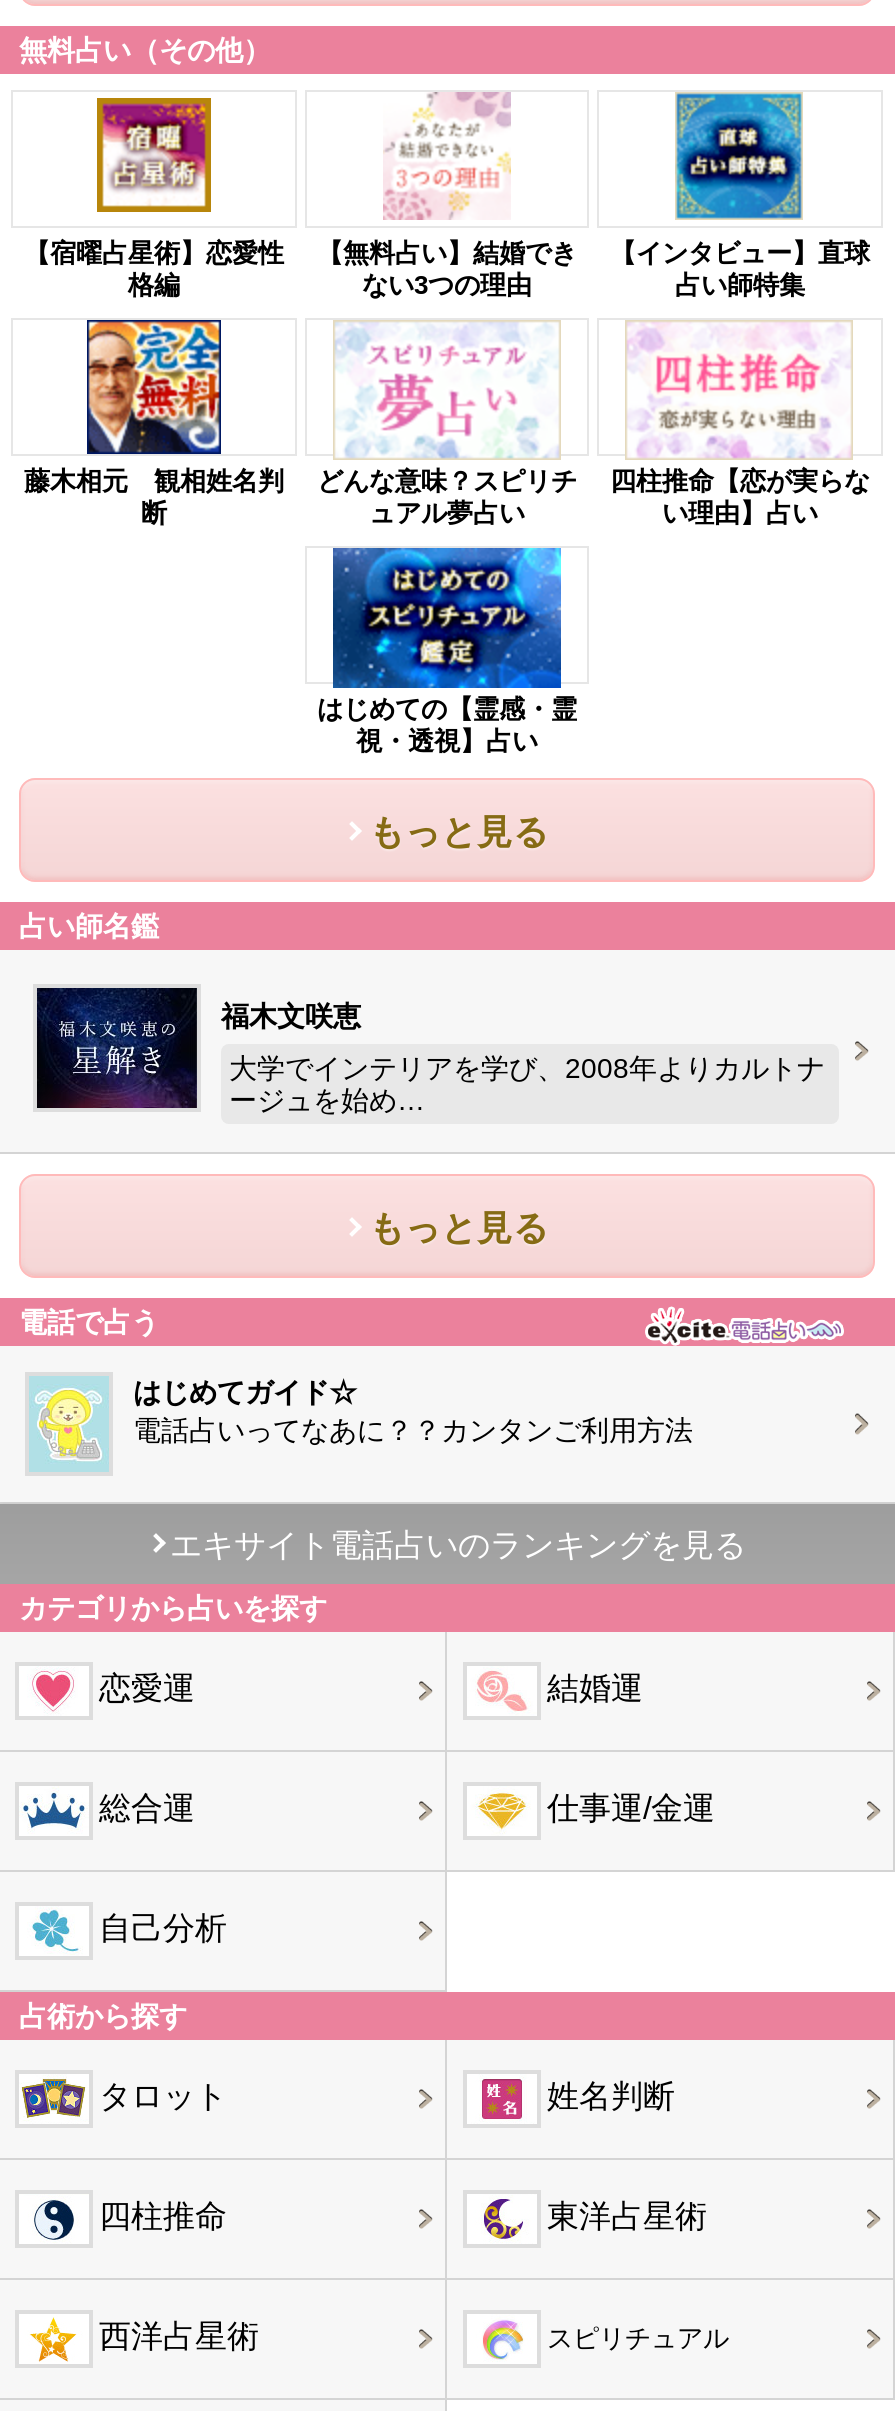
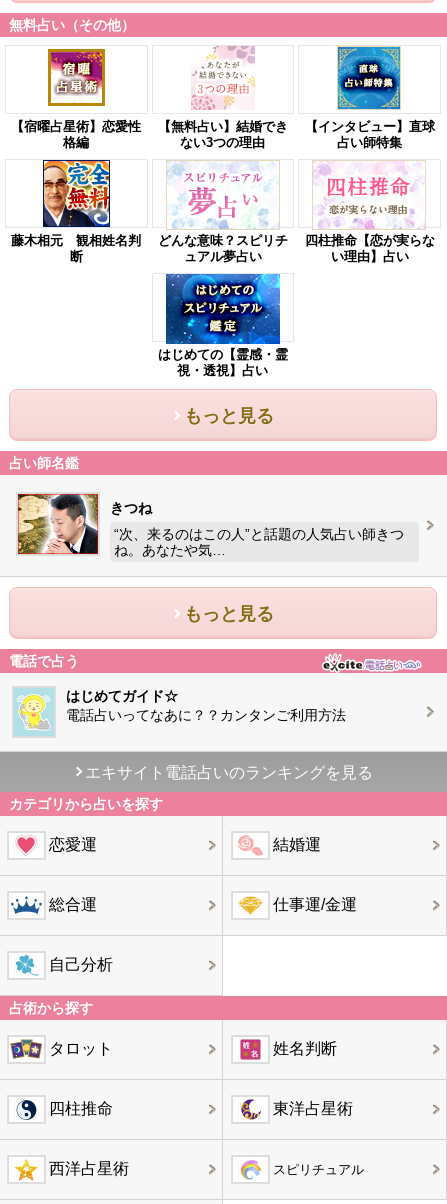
[35,986,361,1110] [image] | 福木文咲恵 -> [17,493,152,555] [image] | きつね
[229,1052,825,1116] 大学でインテリアを学び、2008年よりカルトナ | ージュを始め… -> [114,526,404,558] “次、来るのはこの人”と話題の人気占い師きつ | ね。あなたや気…

